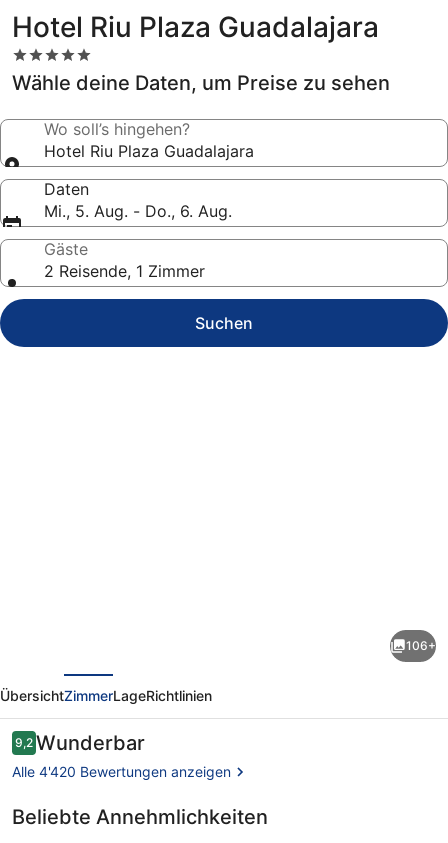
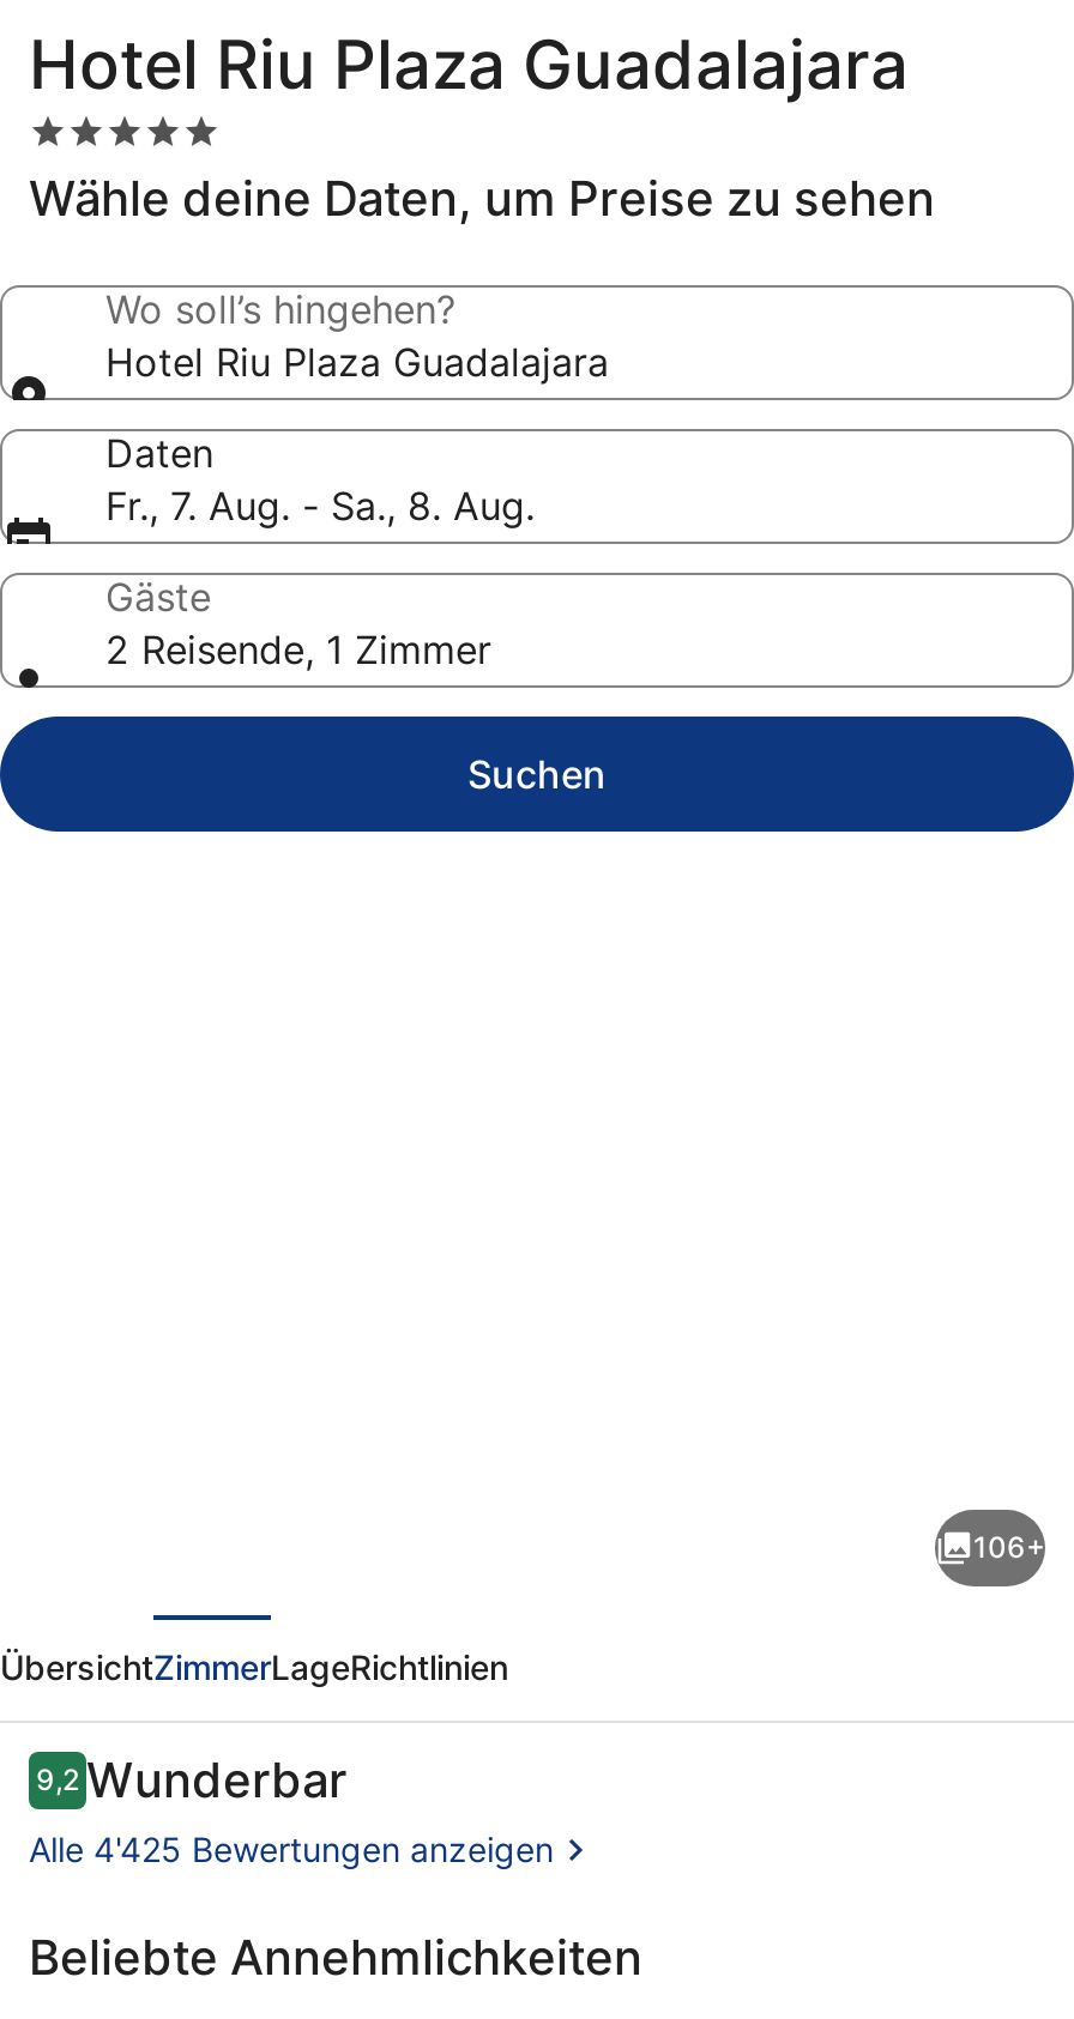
[44,201,232,221] Mi., 5. Aug. - Do., 6. Aug. -> [105,482,535,530] Fr., 7. Aug. - Sa., 8. Aug.
[12,763,231,780] Alle 4'420 Bewertungen anzeigen -> [29,1828,554,1869] Alle 4'425 Bewertungen anzeigen

